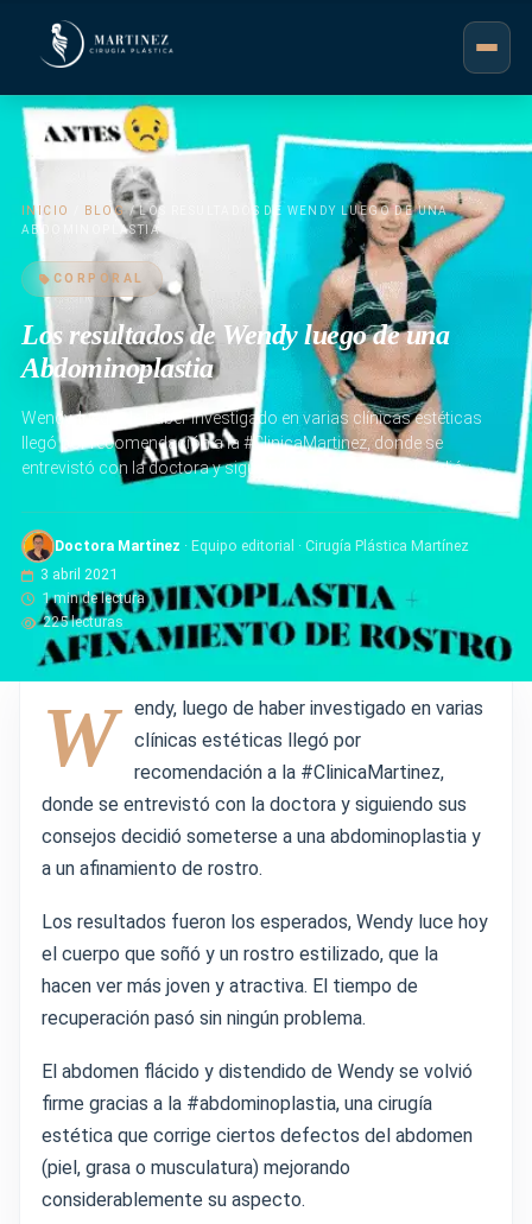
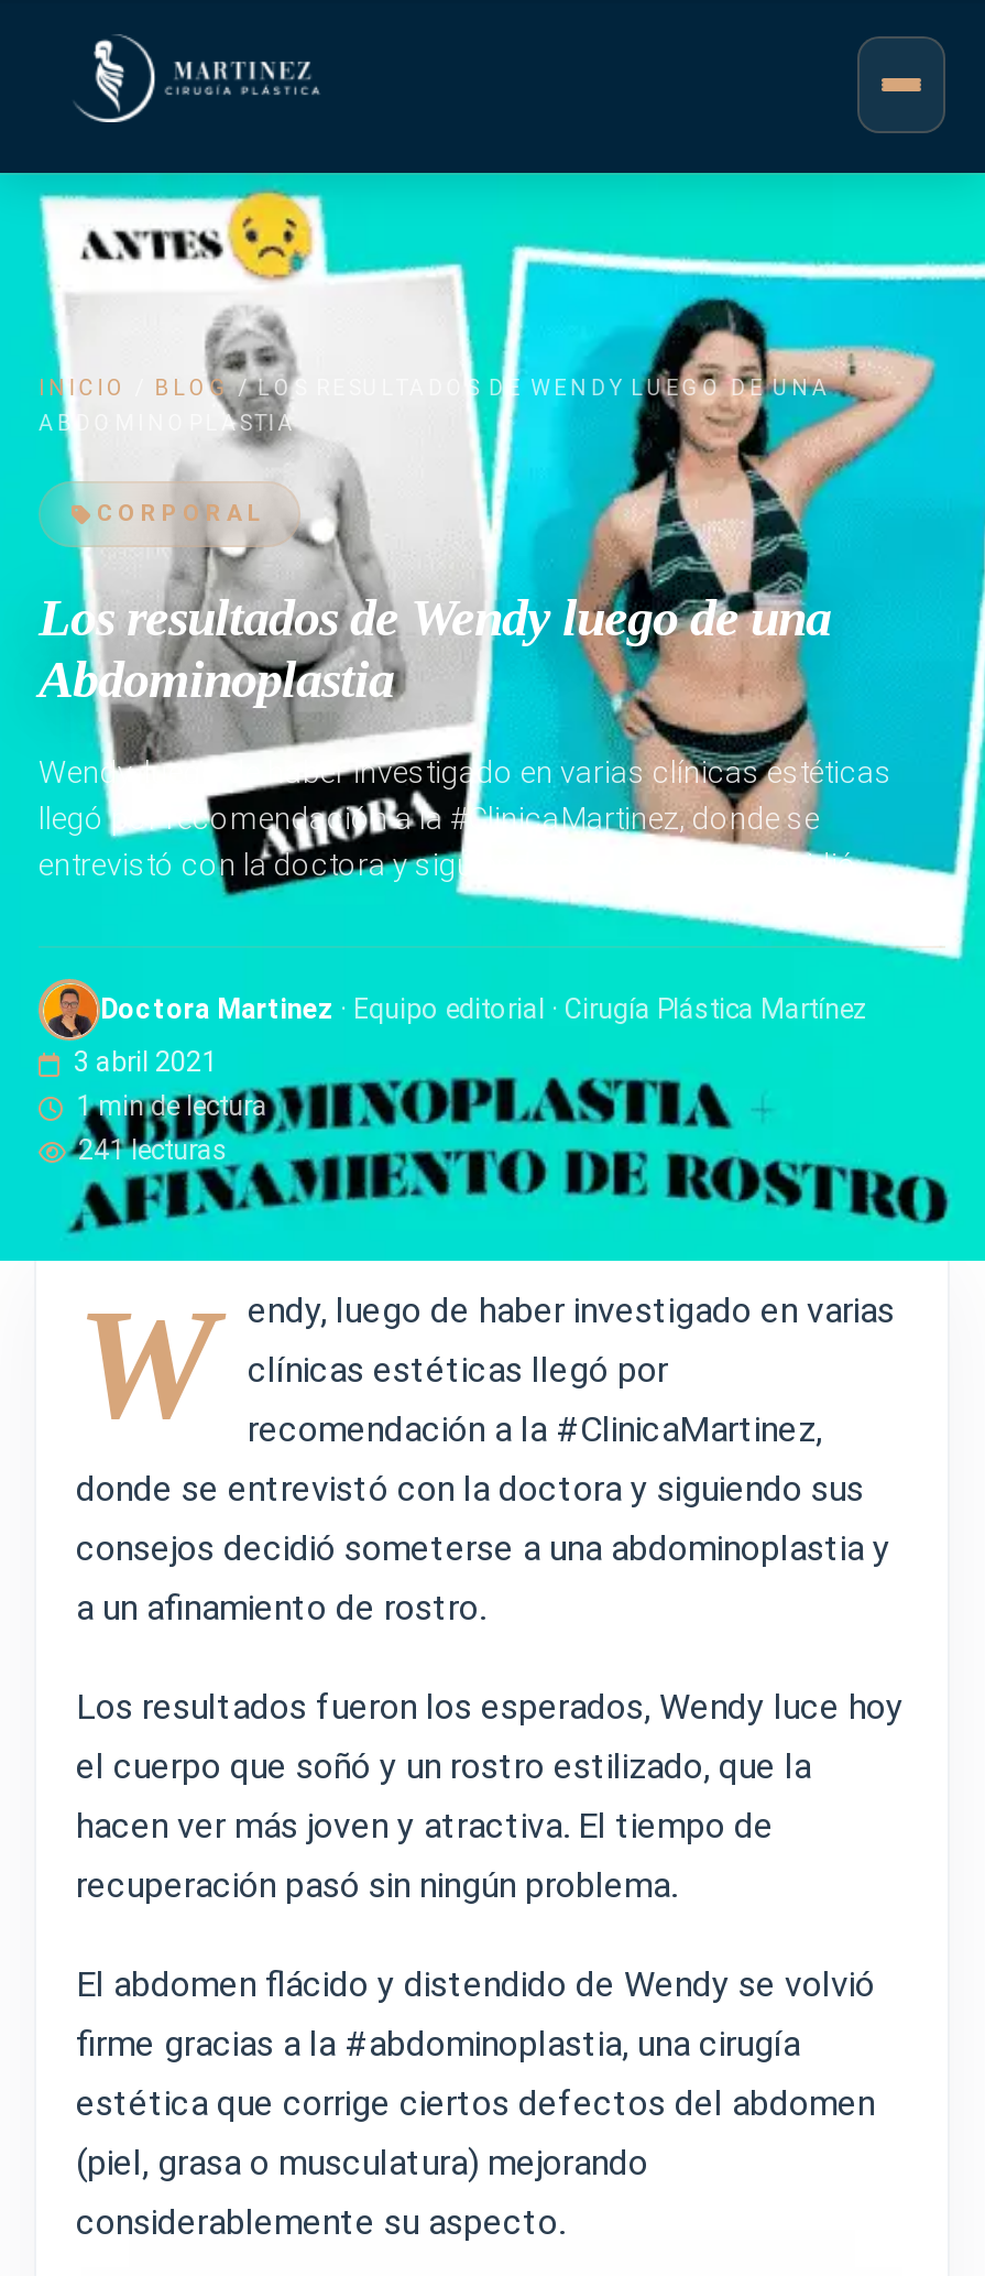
[43,613,123,630] 225 lecturas -> [78,1133,228,1166] 241 lecturas

